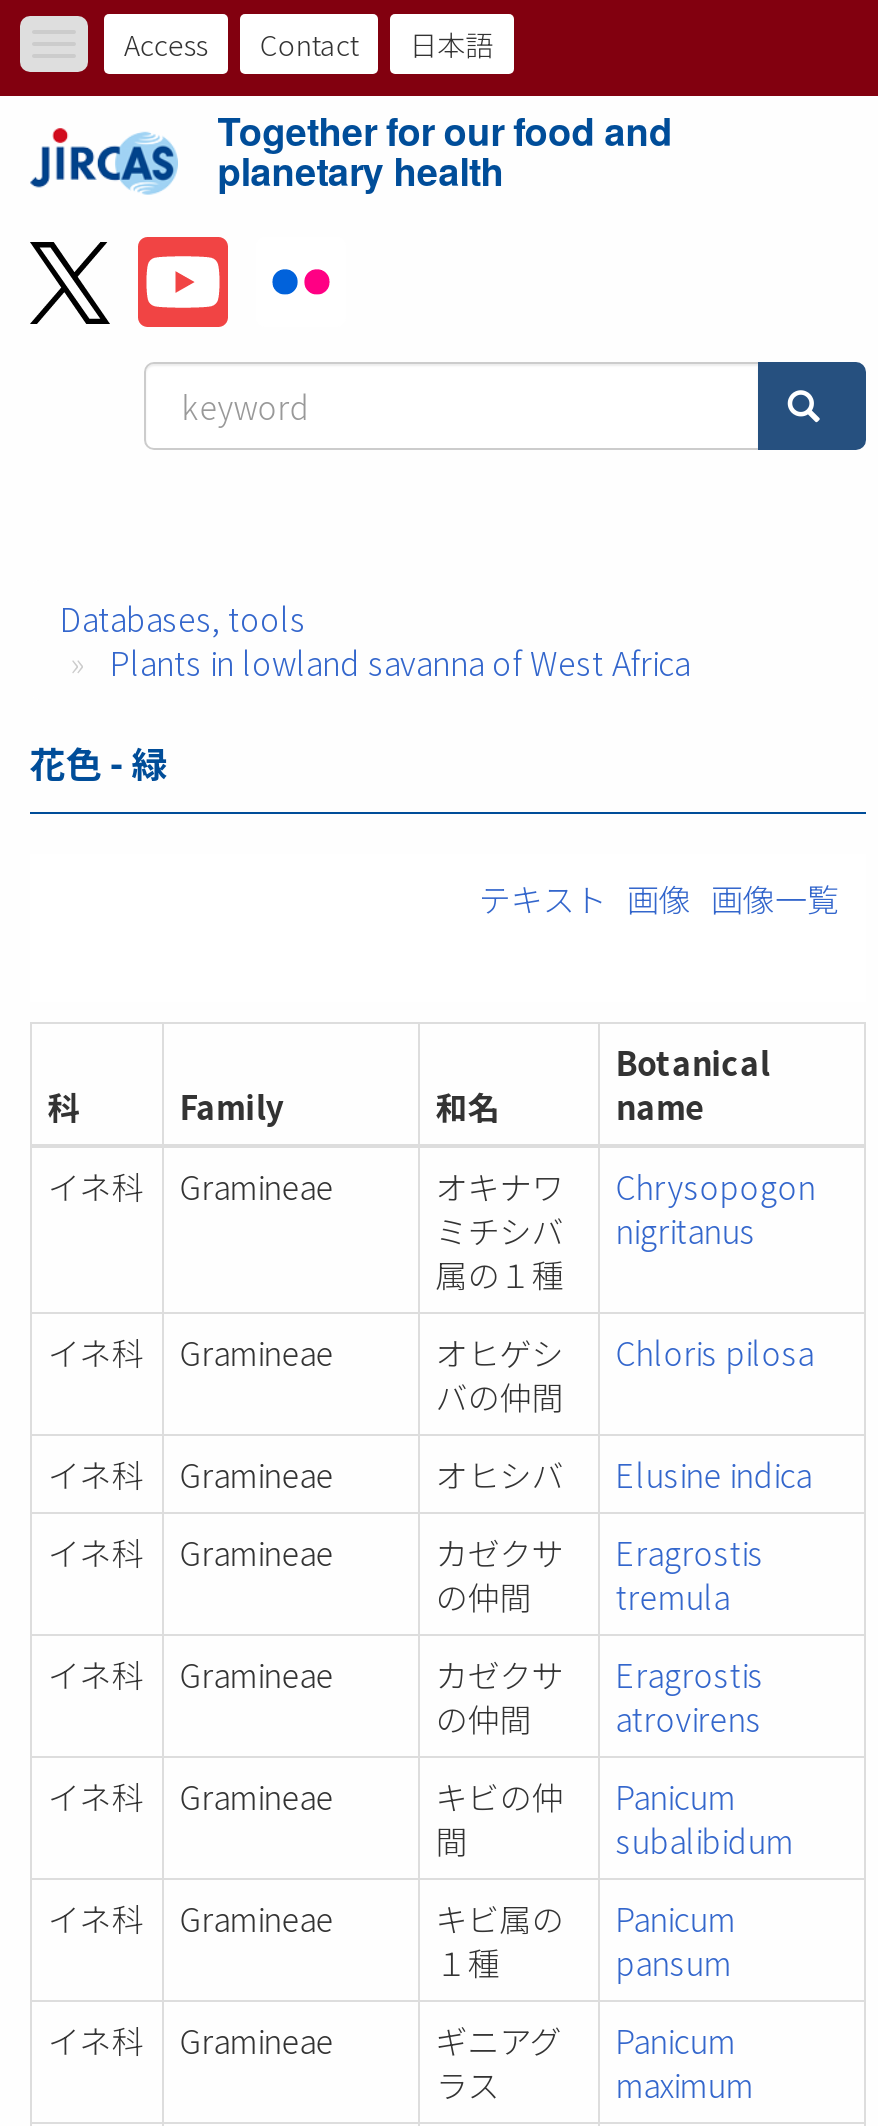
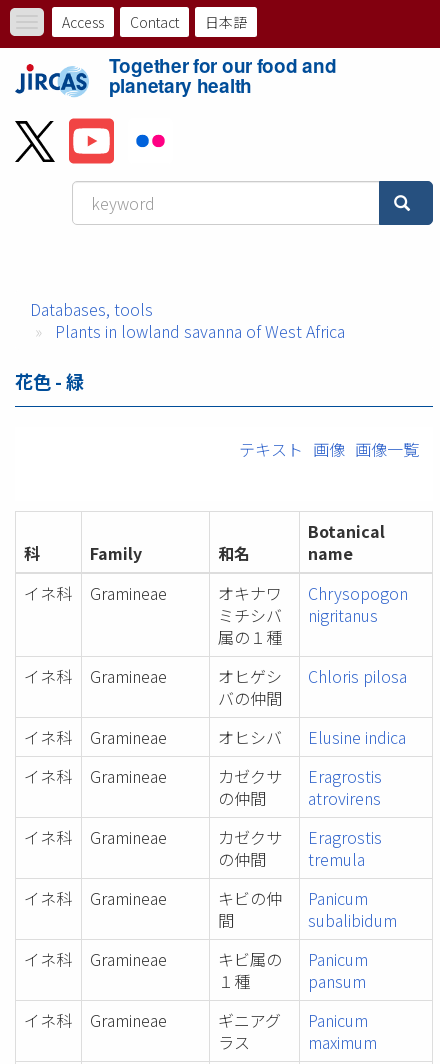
moved [615,1572,729,1620] -> [308,847,365,871]: tremula
moved [615,1694,761,1742] -> [308,786,381,810]: atrovirens

